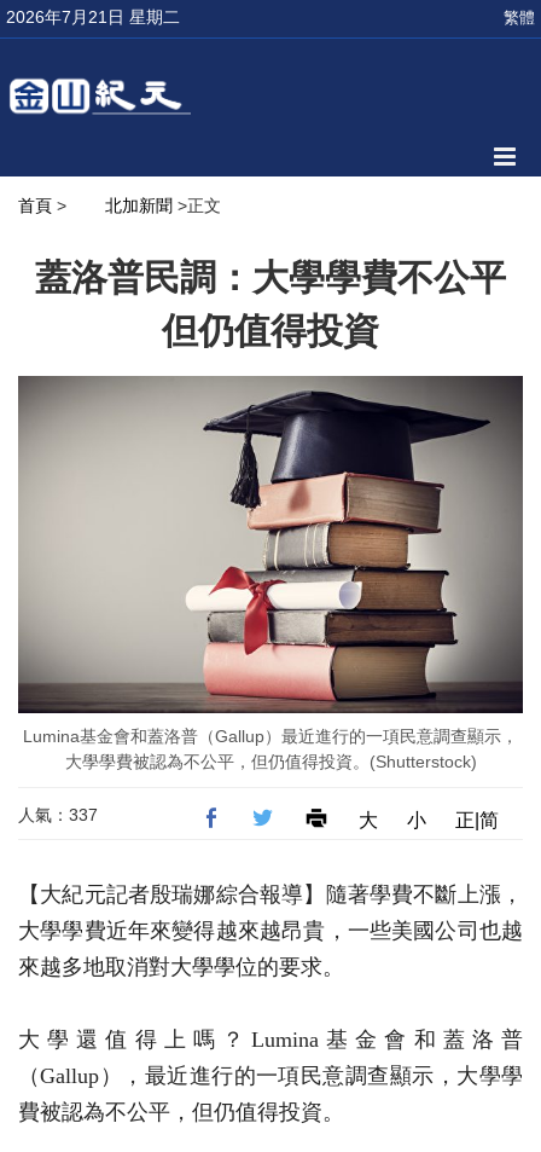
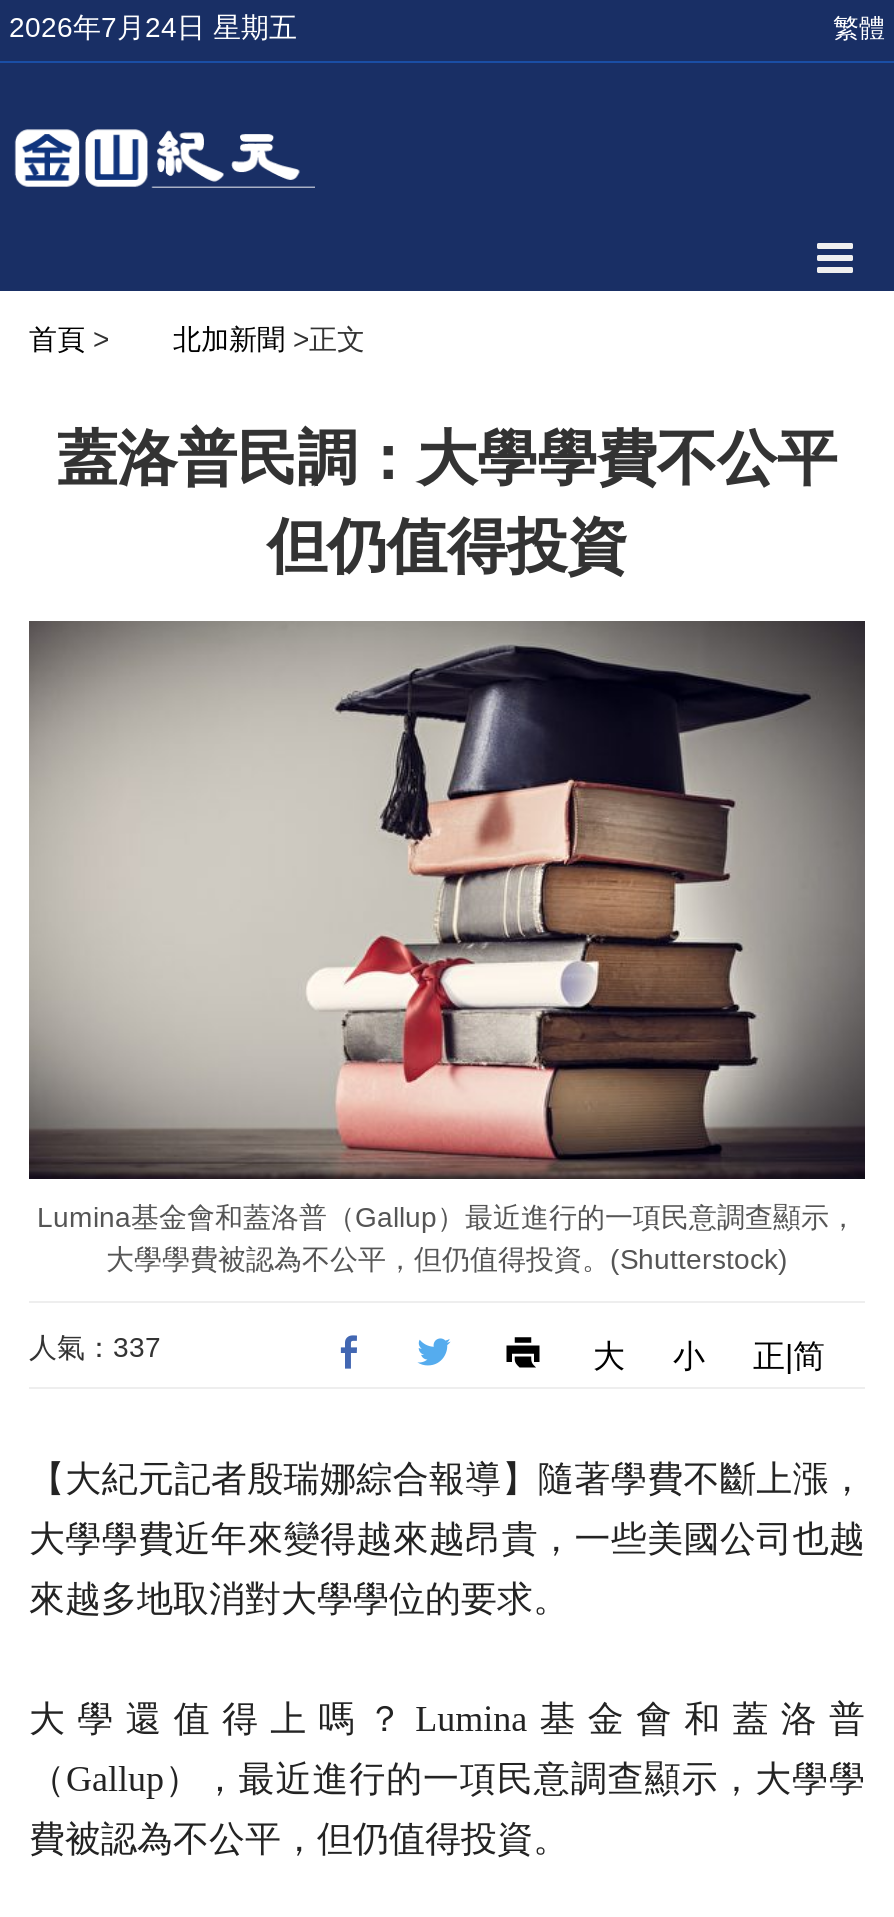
[6,7,180,27] 2026年7月21日 星期二 -> [9,11,297,43] 2026年7月24日 星期五

